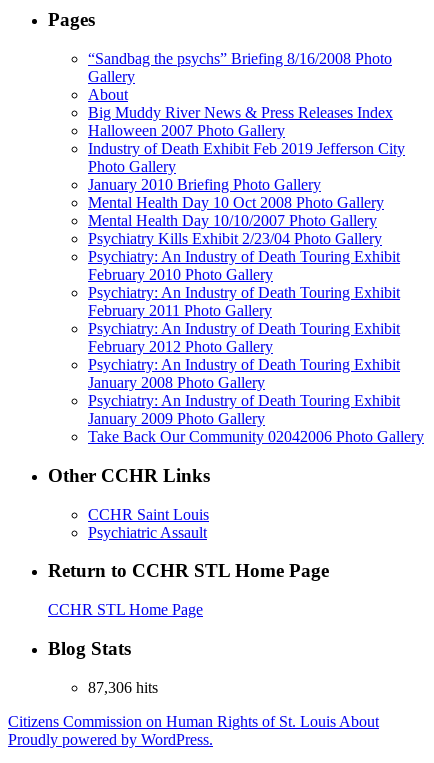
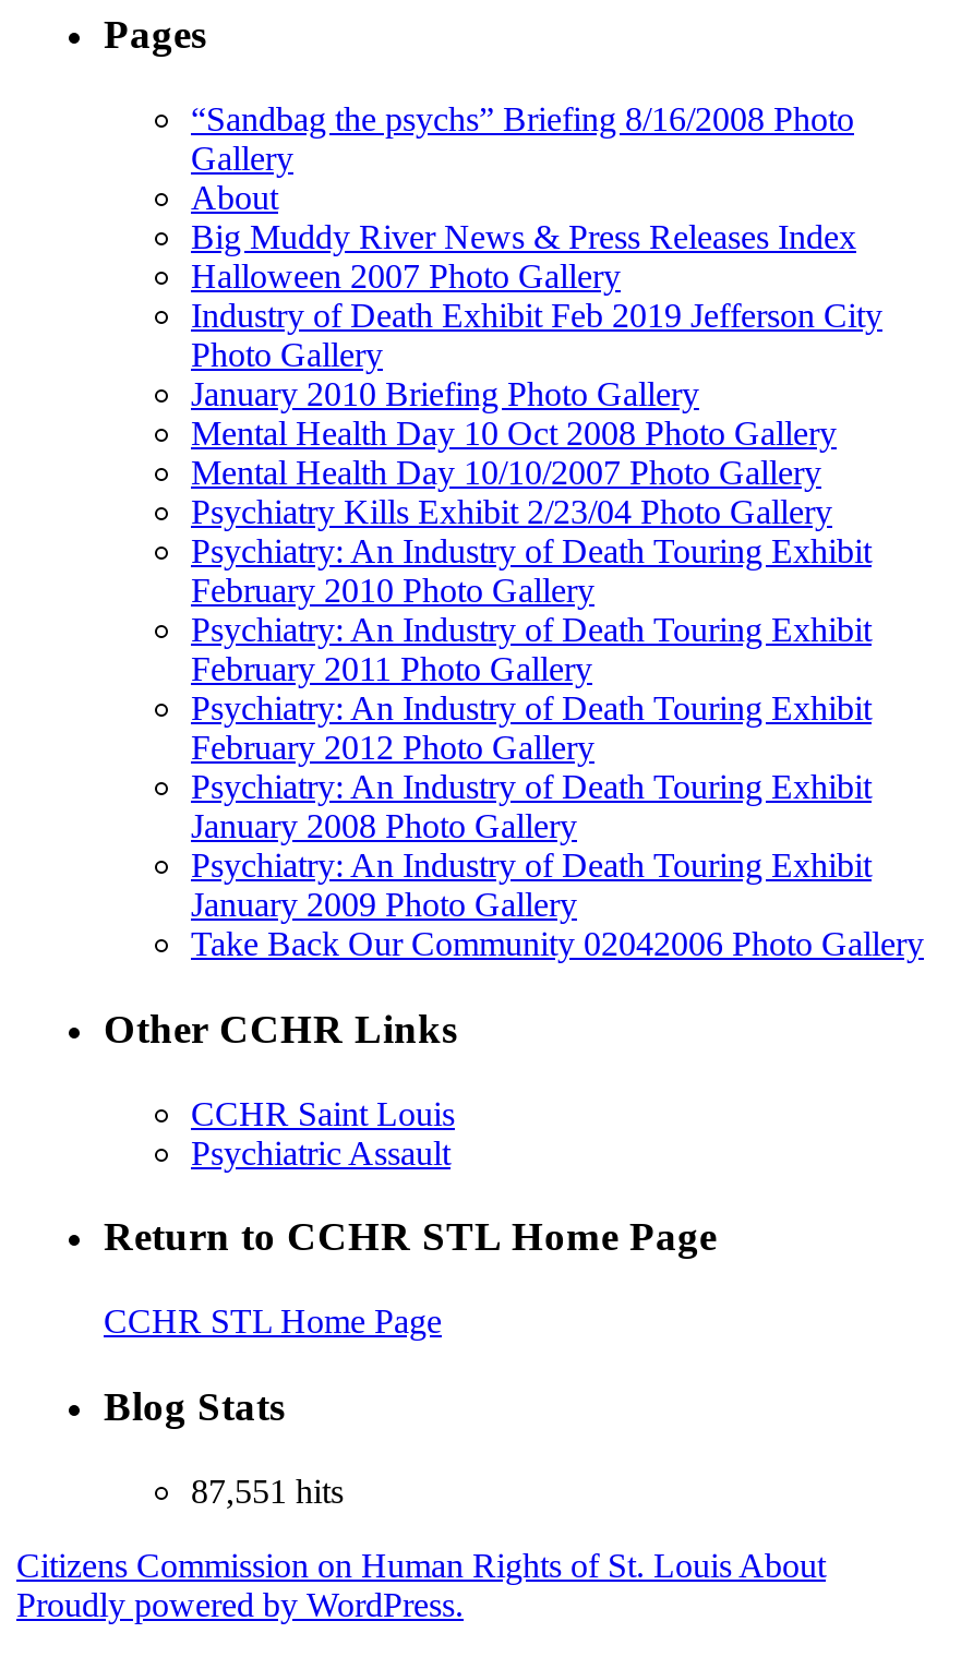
[88,678,158,695] 87,306 hits -> [191,1472,344,1509] 87,551 hits

